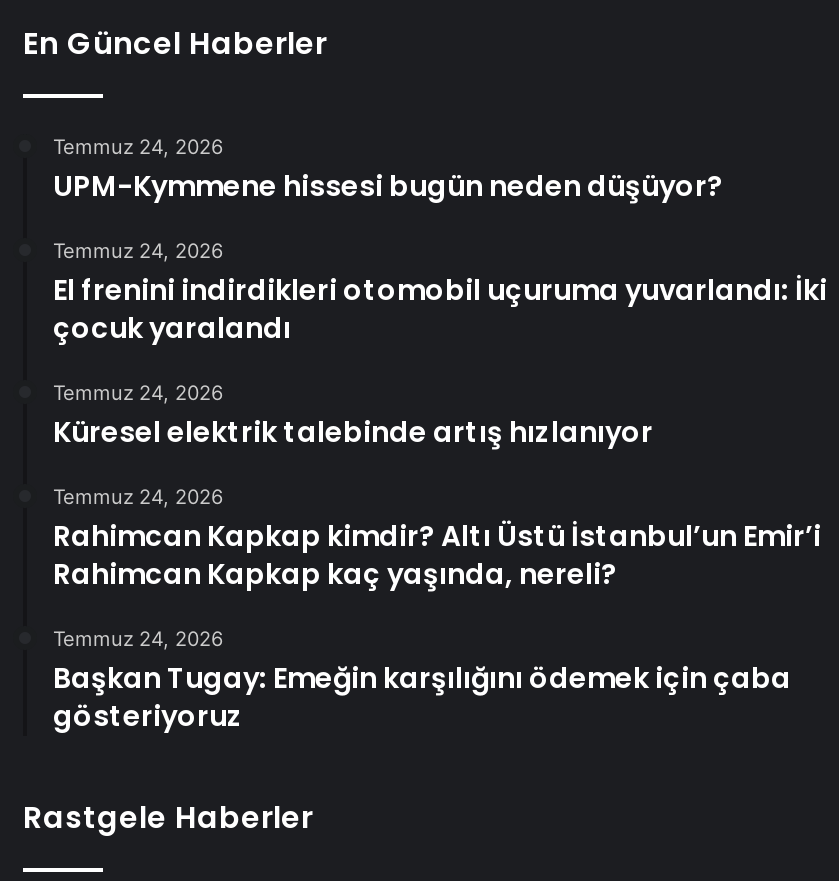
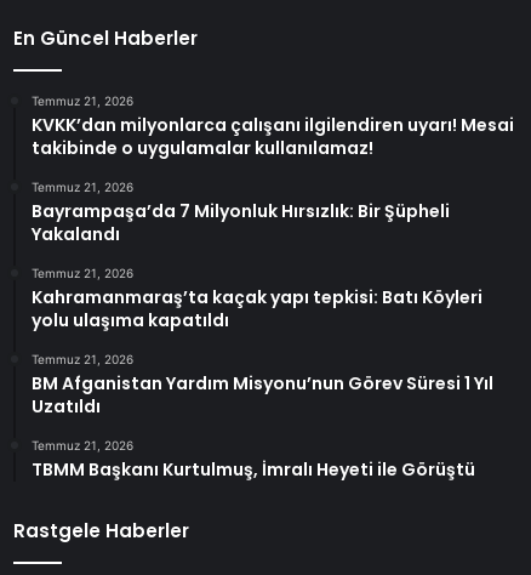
[53,133,723,205] Temmuz 24, 2026 | UPM-Kymmene hissesi bugün neden düşüyor? -> [32,93,514,160] Temmuz 21, 2026 | KVKK’dan milyonlarca çalışanı ilgilendiren uyarı! Mesai | takibinde o uygulamalar kullanılamaz!
[53,237,827,347] Temmuz 24, 2026 | El frenini indirdikleri otomobil uçuruma yuvarlandı: İki | çocuk yaralandı -> [32,179,450,246] Temmuz 21, 2026 | Bayrampaşa’da 7 Milyonluk Hırsızlık: Bir Şüpheli | Yakalandı
[53,379,653,451] Temmuz 24, 2026 | Küresel elektrik talebinde artış hızlanıyor -> [32,265,483,332] Temmuz 21, 2026 | Kahramanmaraş’ta kaçak yapı tepkisi: Batı Köyleri | yolu ulaşıma kapatıldı
[53,483,821,593] Temmuz 24, 2026 | Rahimcan Kapkap kimdir? Altı Üstü İstanbul’un Emir’i | Rahimcan Kapkap kaç yaşında, nereli? -> [32,351,493,418] Temmuz 21, 2026 | BM Afganistan Yardım Misyonu’nun Görev Süresi 1 Yıl | Uzatıldı
[53,625,791,735] Temmuz 24, 2026 | Başkan Tugay: Emeğin karşılığını ödemek için çaba | gösteriyoruz -> [32,437,475,481] Temmuz 21, 2026 | TBMM Başkanı Kurtulmuş, İmralı Heyeti ile Görüştü

